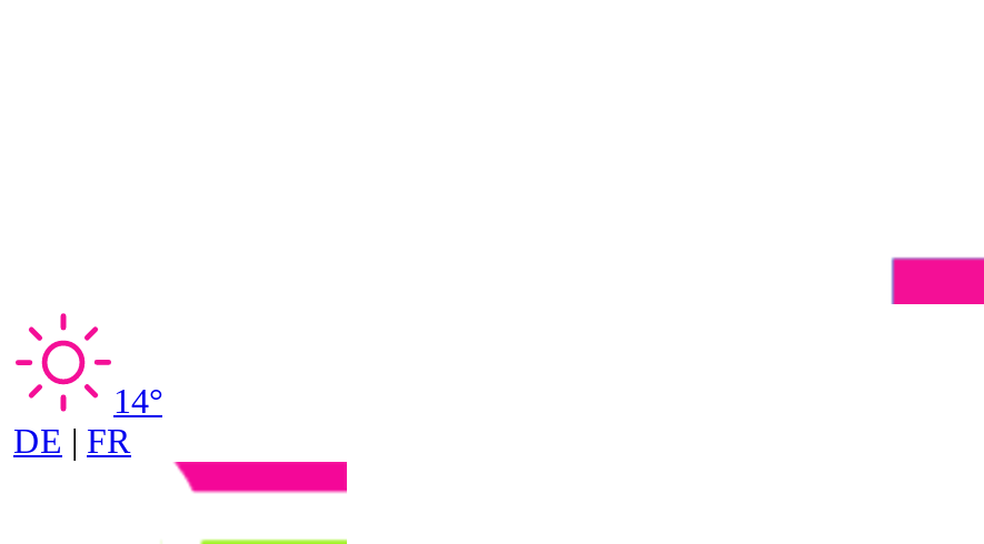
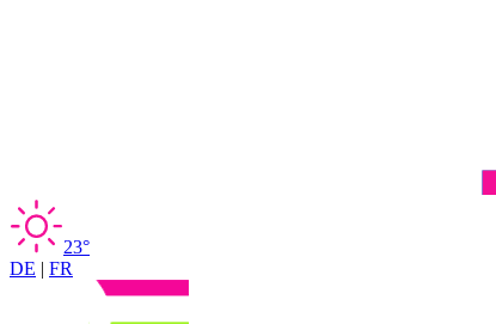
[113,382,162,420] 14° -> [63,237,90,257] 23°

